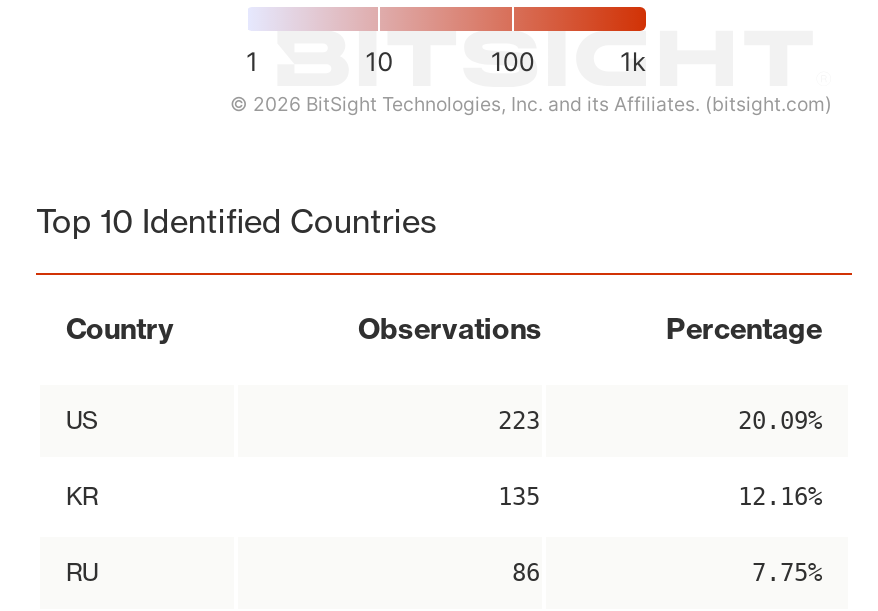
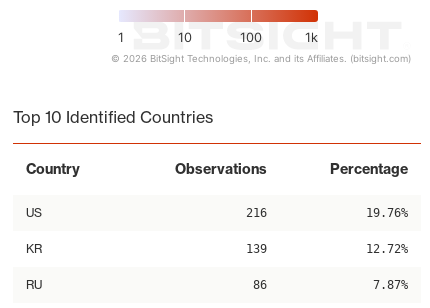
[498,407,540,435] 223 -> [246,206,267,220] 216
[738,407,822,435] 20.09% -> [366,206,408,220] 19.76%
[498,483,540,511] 135 -> [246,242,267,256] 139
[738,483,822,511] 12.16% -> [366,242,408,256] 12.72%
[752,559,822,587] 7.75% -> [373,278,408,292] 7.87%

